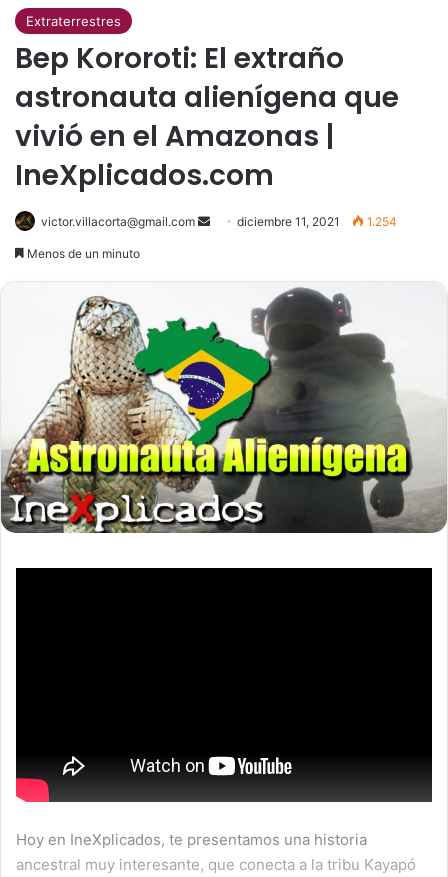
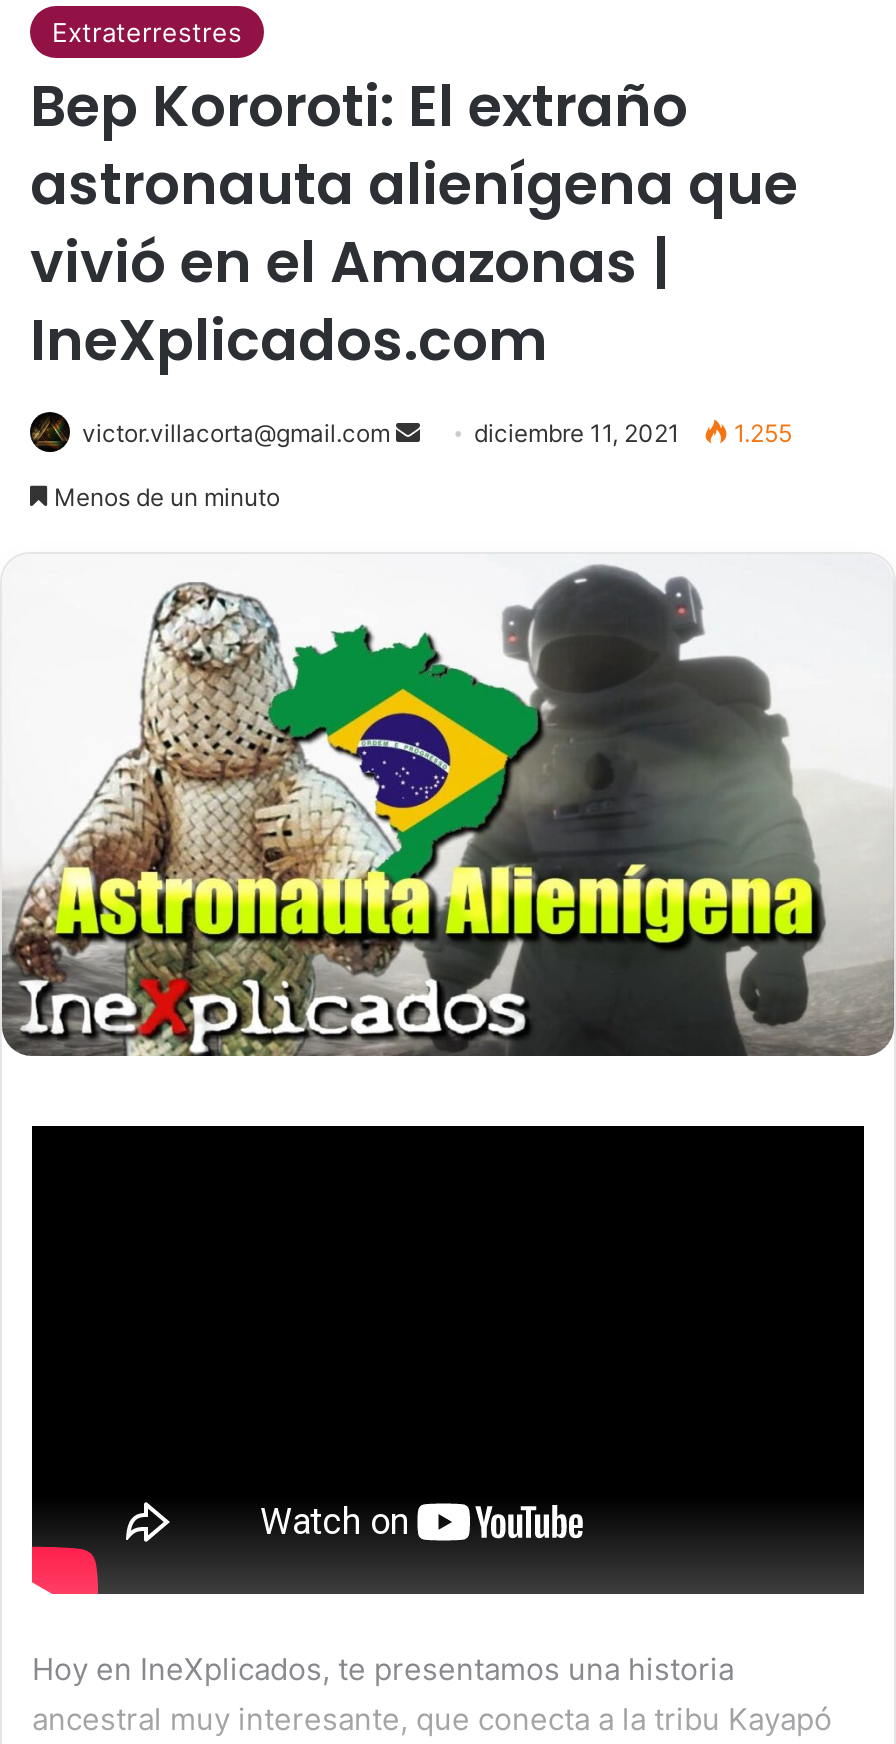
[364,214,397,229] 1.254 -> [728,419,792,449] 1.255

